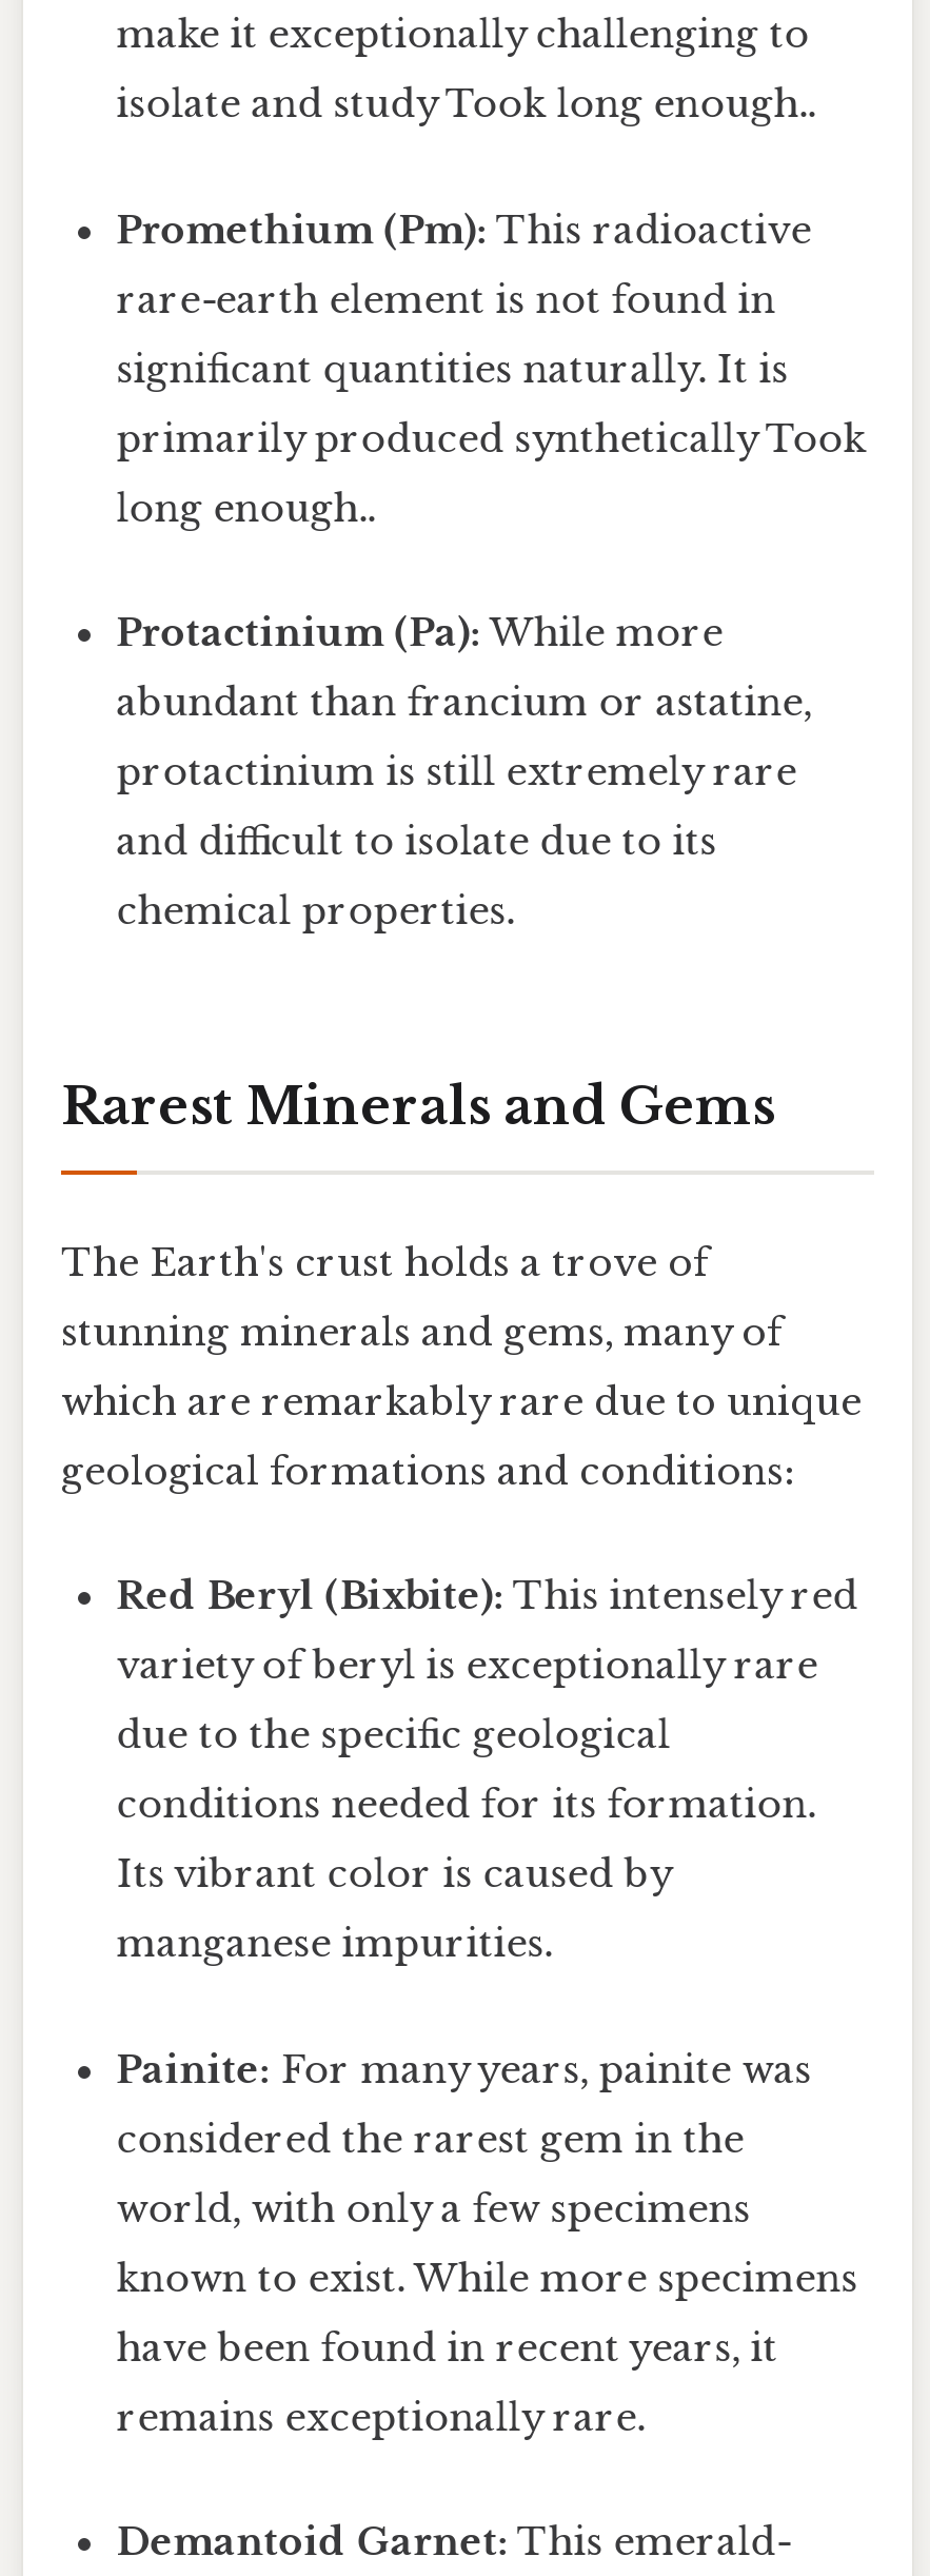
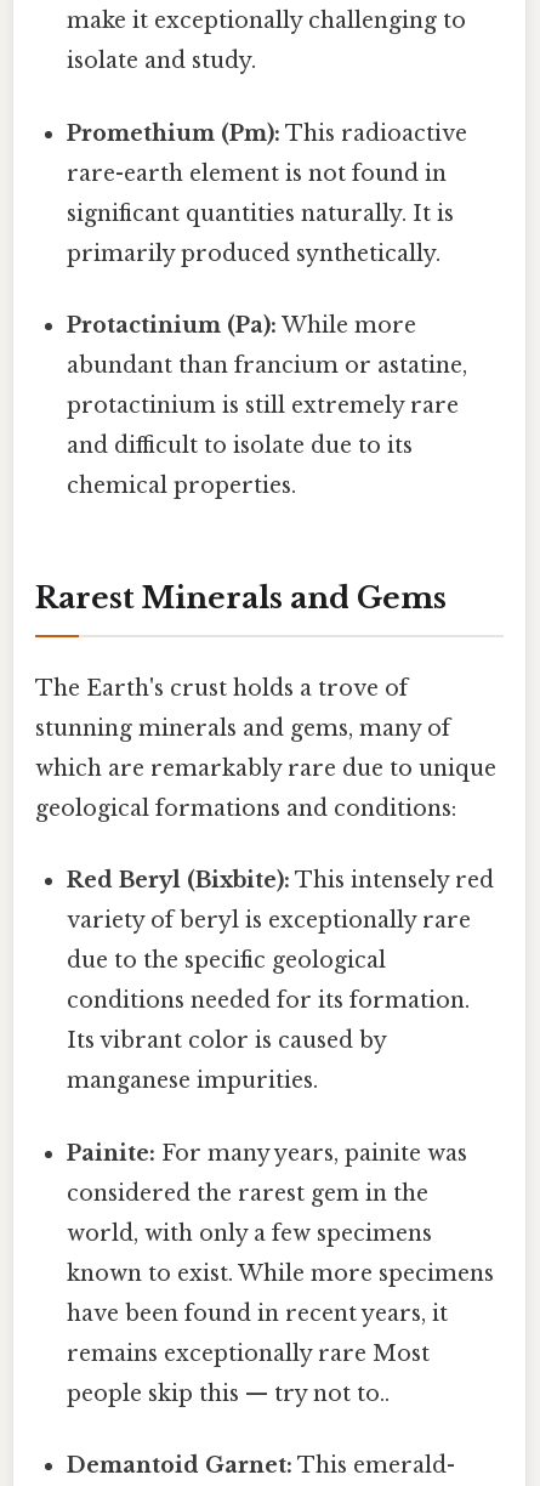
[116,82,816,129] isolate and study Took long enough.. -> [67,48,256,75] isolate and study.
[116,416,866,531] primarily produced synthetically Took | long enough.. -> [67,240,441,267] primarily produced synthetically.
moved [61,610,862,2371] -> [35,312,496,1326]: Protactinium (Pa): While more | abundant than francium or astatine, | protactinium is still extremely rare | ... | known to exist. While more specimens | have been found in recent years, it
[116,2394,645,2440] remains exceptionally rare. -> [67,1340,430,1406] remains exceptionally rare Most | people skip this — try not to..

